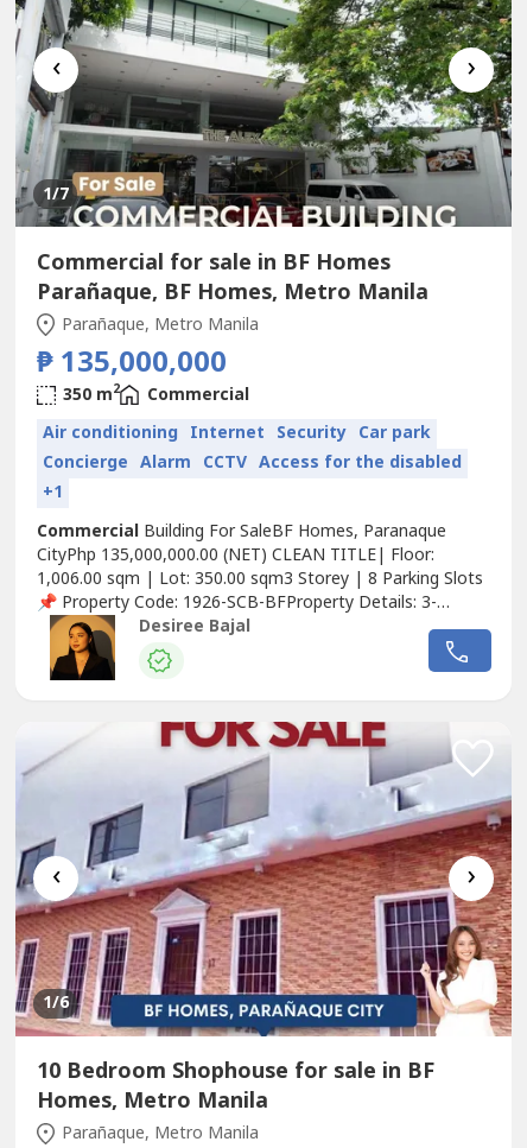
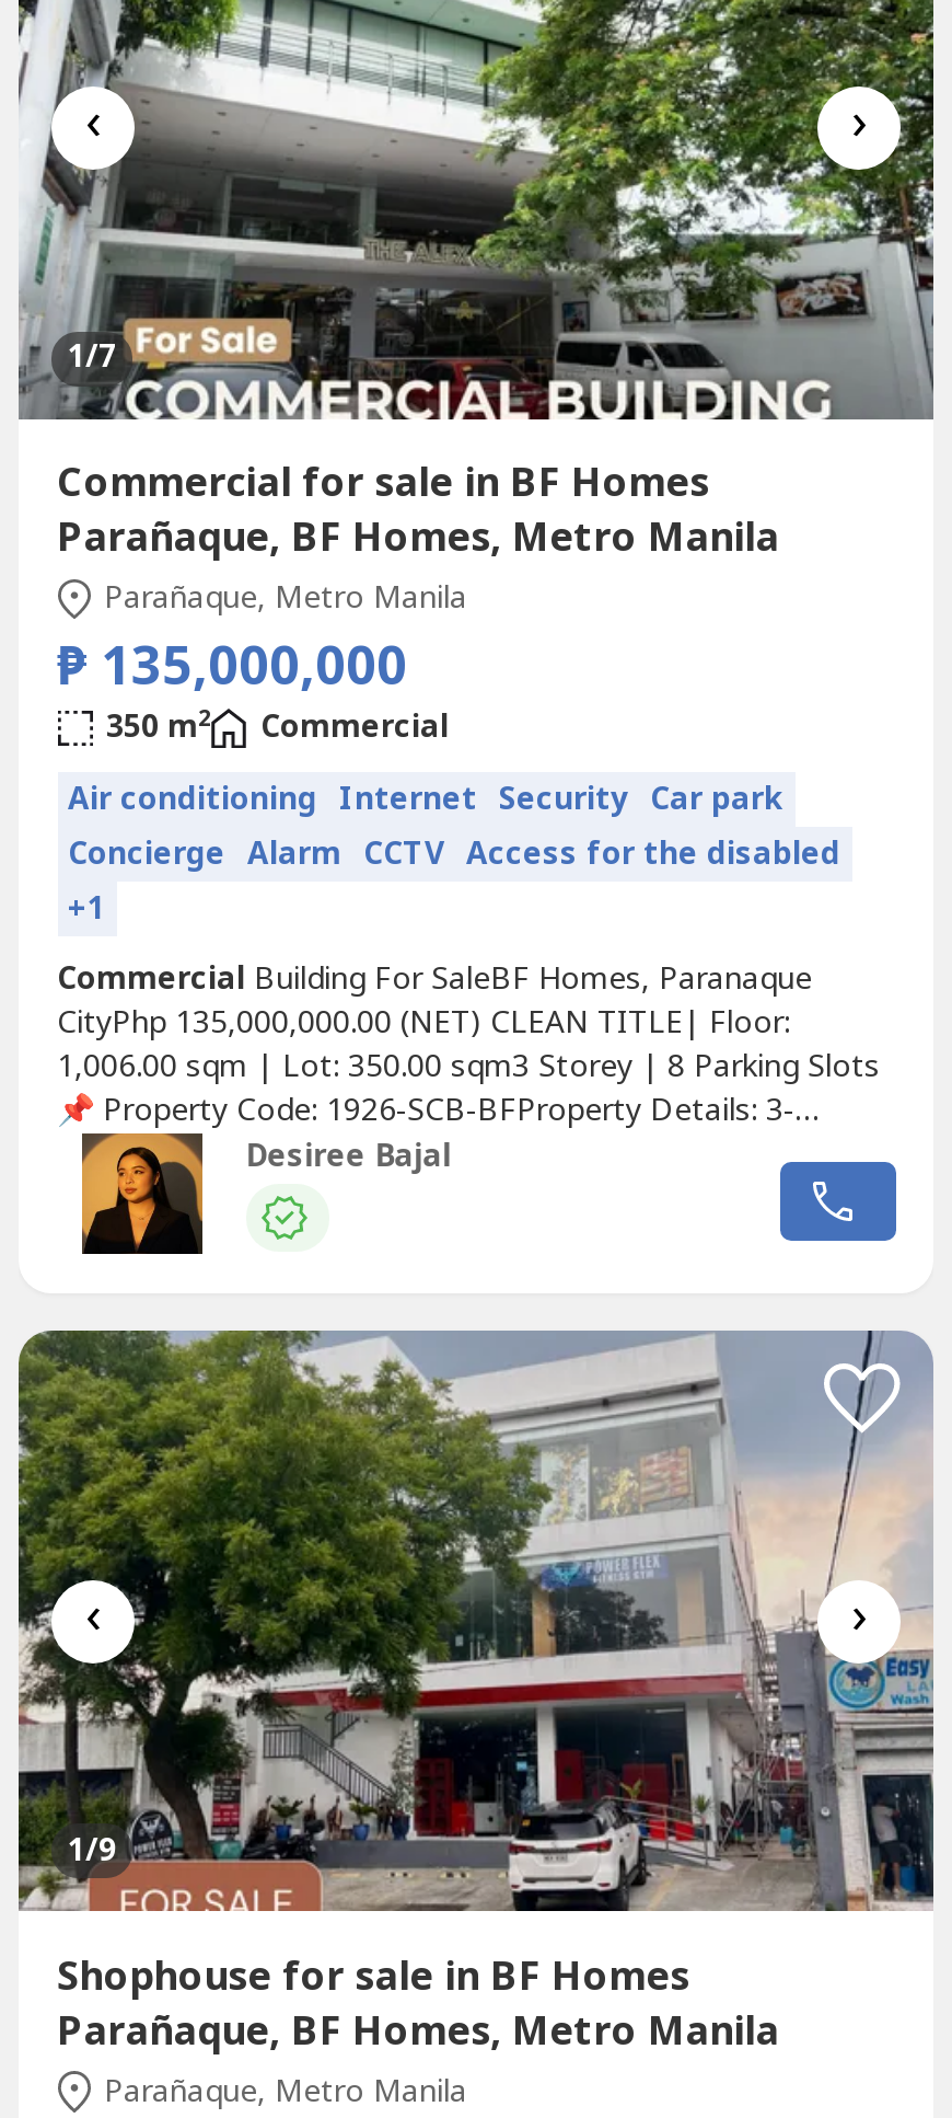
[14,721,513,1036] [image] | 1/6 -> [16,1327,936,1914] [image] | 1/9
[36,1055,434,1117] 10 Bedroom Shophouse for sale in BF | Homes, Metro Manila -> [57,1947,779,2061] Shophouse for sale in BF Homes | Parañaque, BF Homes, Metro Manila

